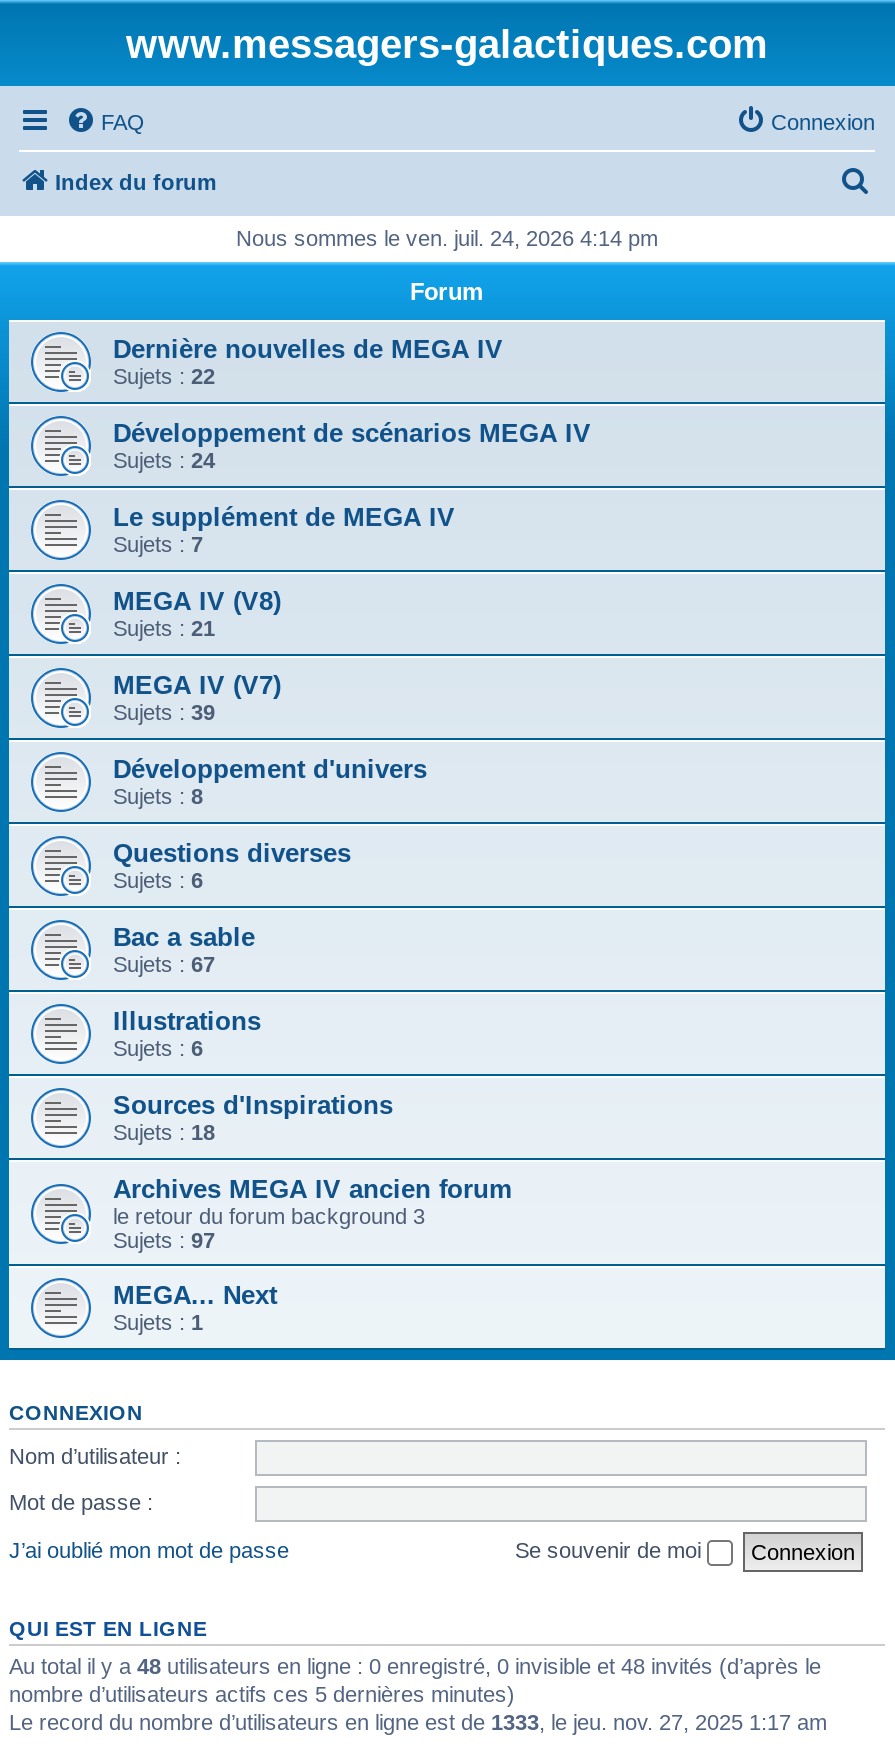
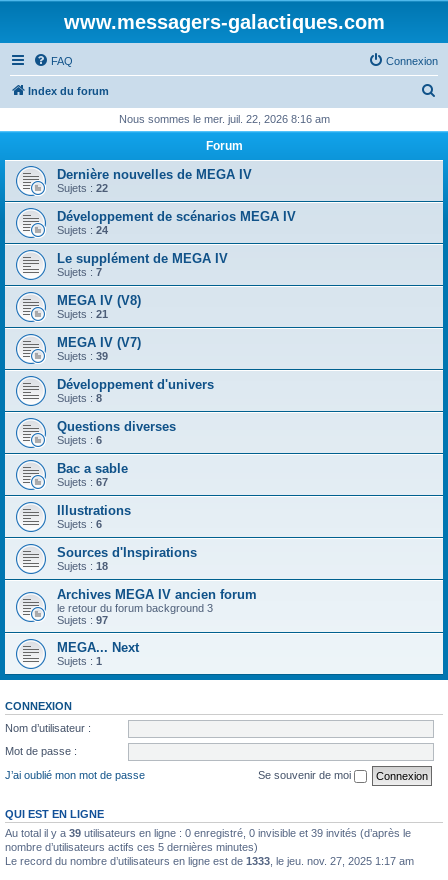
[236,226,658,250] Nous sommes le ven. juil. 24, 2026 4:14 pm -> [118,113,329,125] Nous sommes le mer. juil. 22, 2026 8:16 am
[9,1653,821,1677] Au total il y a 48 utilisateurs en ligne : 0 enregistré, 0 invisible et 48 invités (d’après le -> [5,826,411,838] Au total il y a 39 utilisateurs en ligne : 0 enregistré, 0 invisible et 39 invités (d’après le

